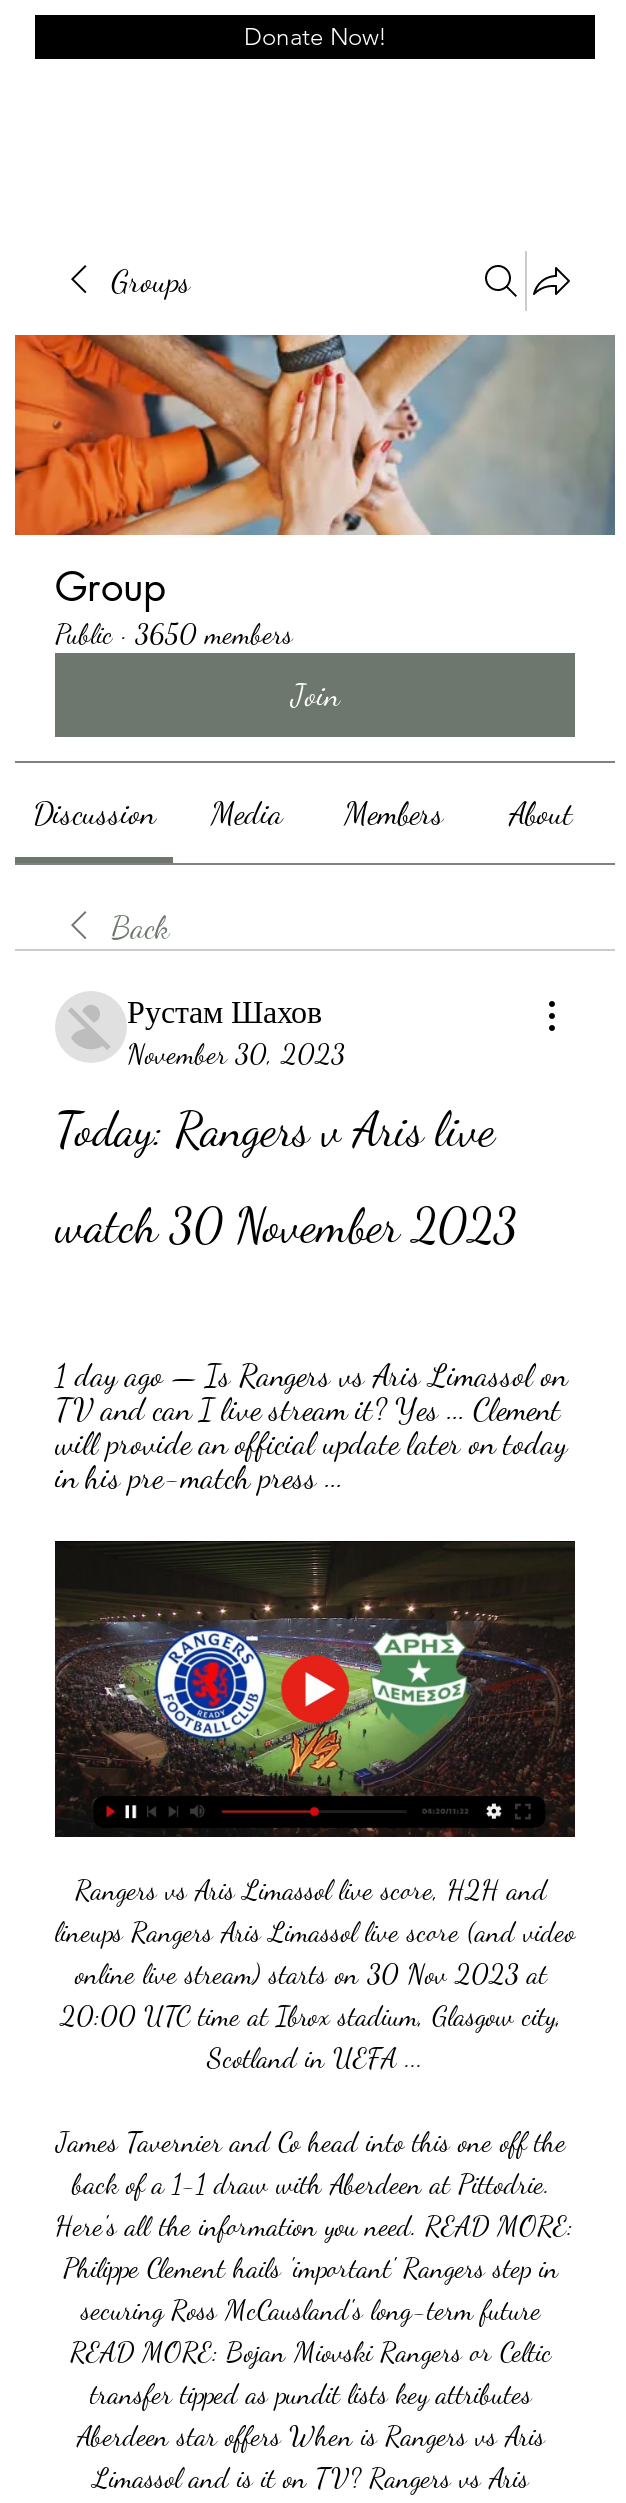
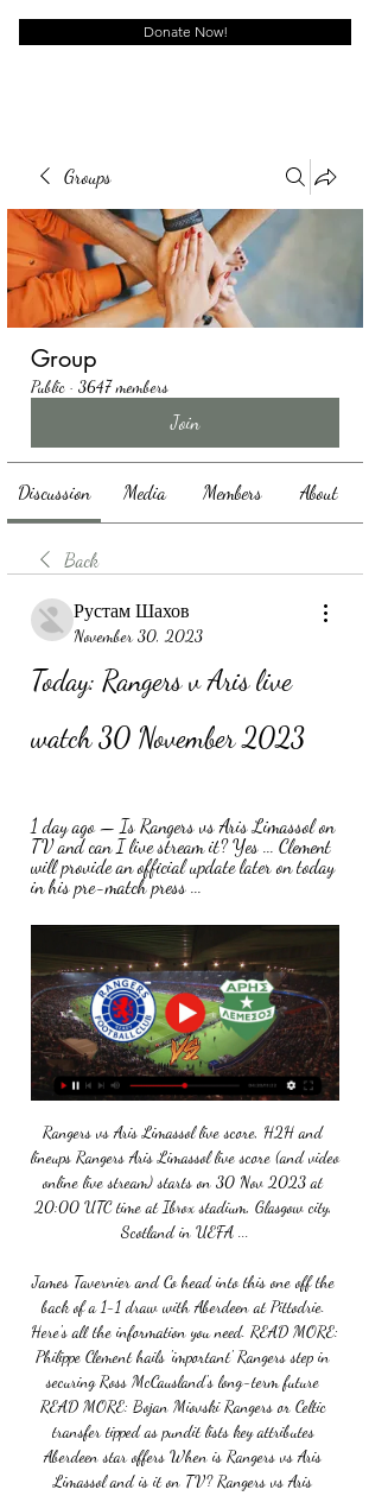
[55,617,293,651] Public · 3650 members -> [31,376,168,397] Public · 3647 members

